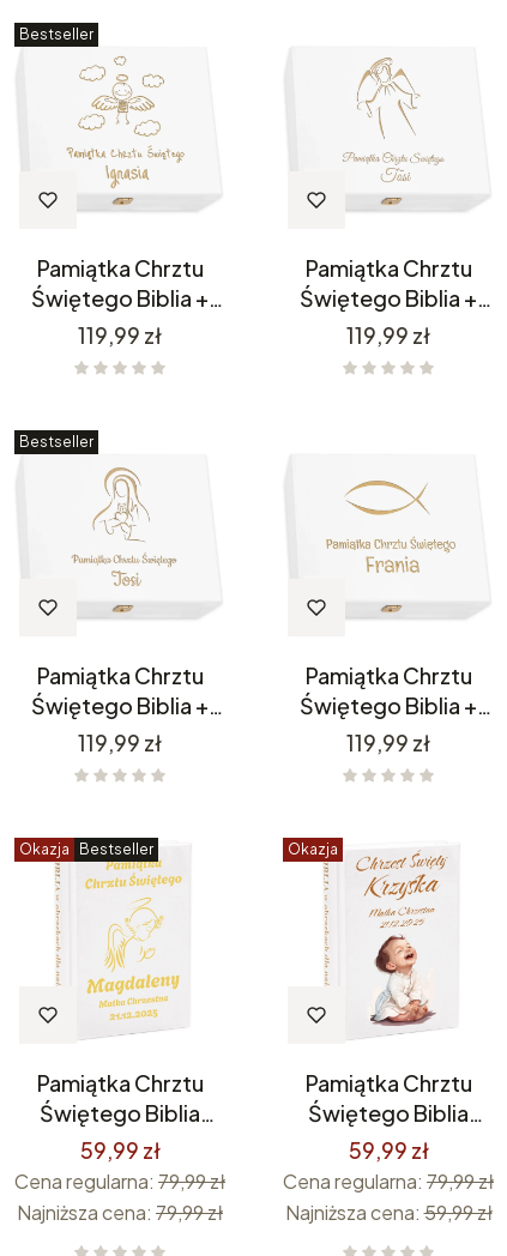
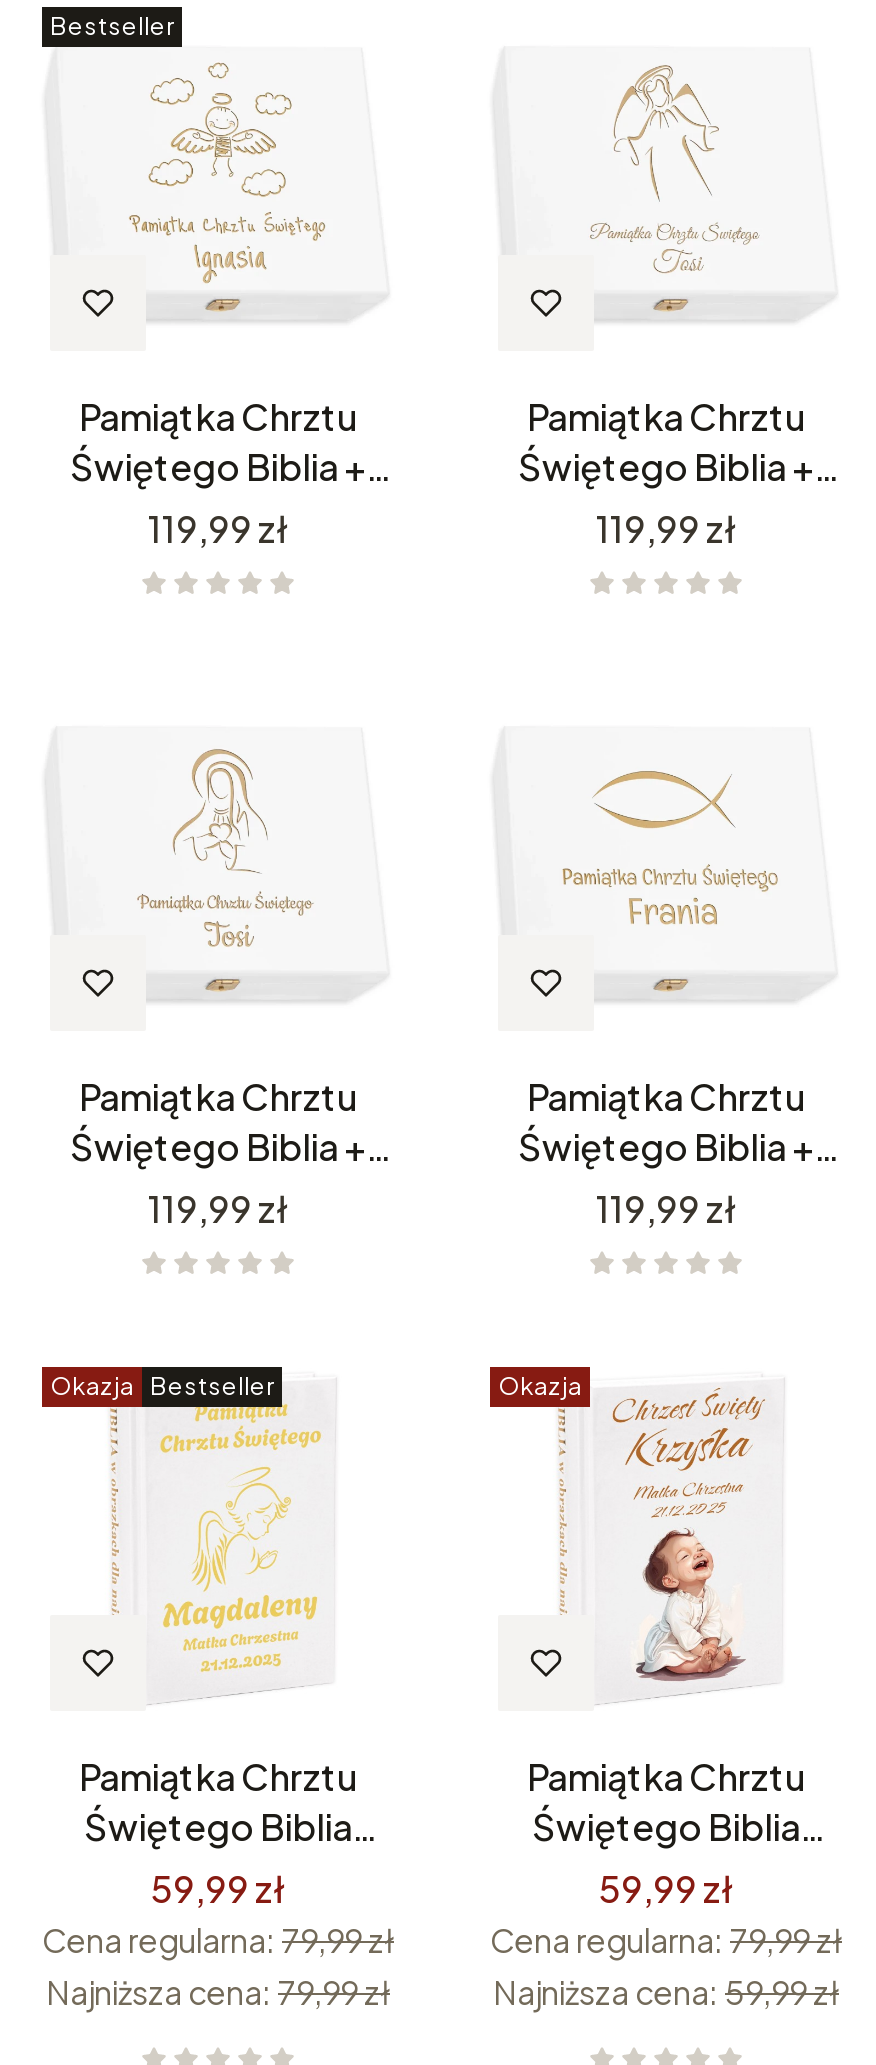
[19,433,93,451] Bestseller -> none

